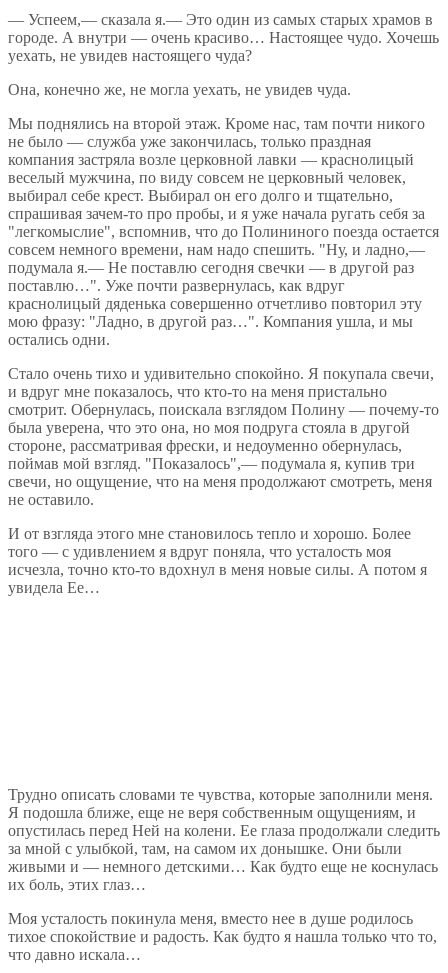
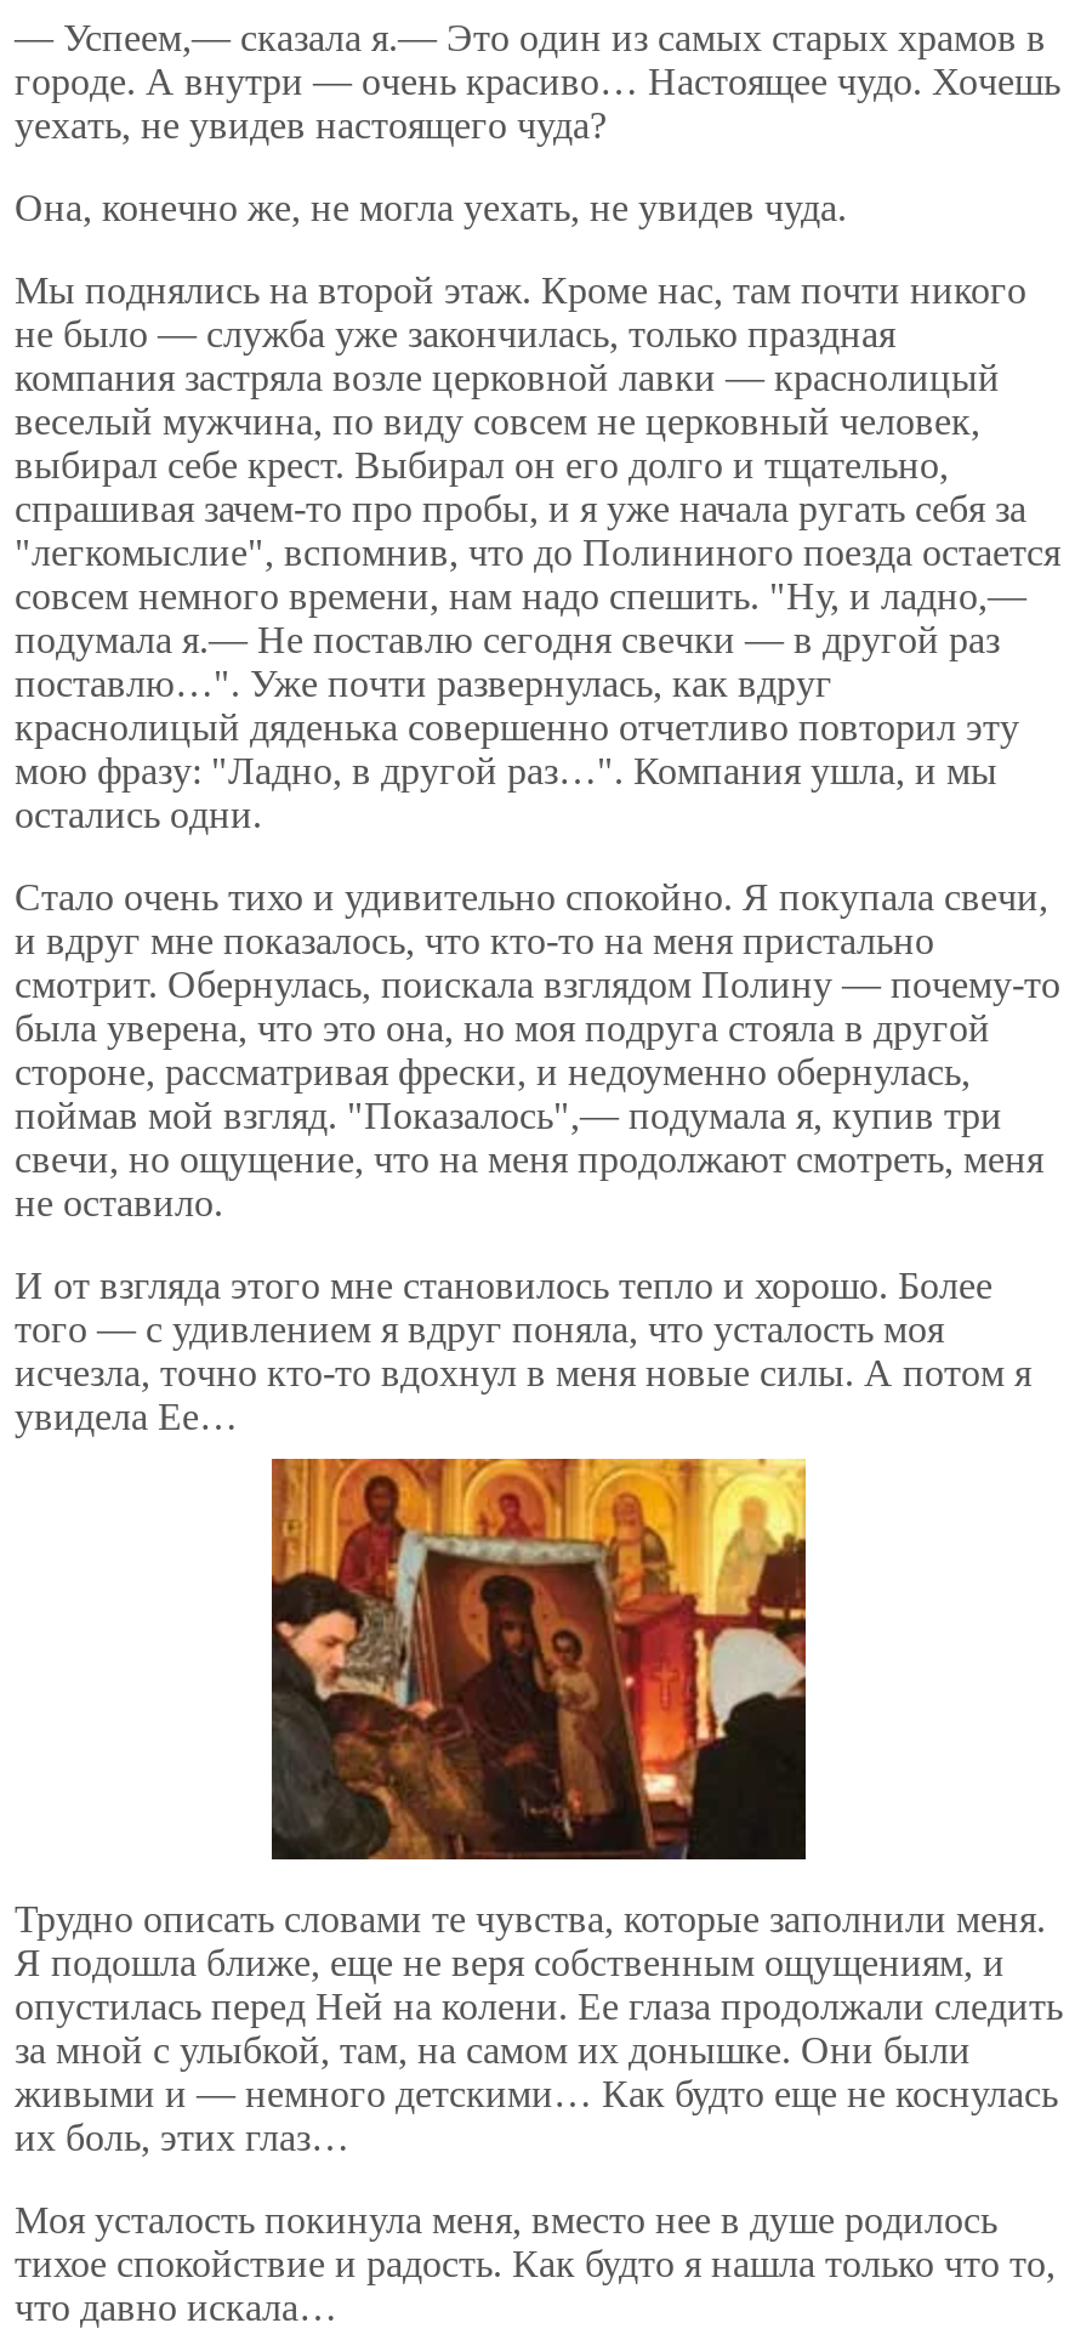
none -> [269,1456,808,1862] [image]

